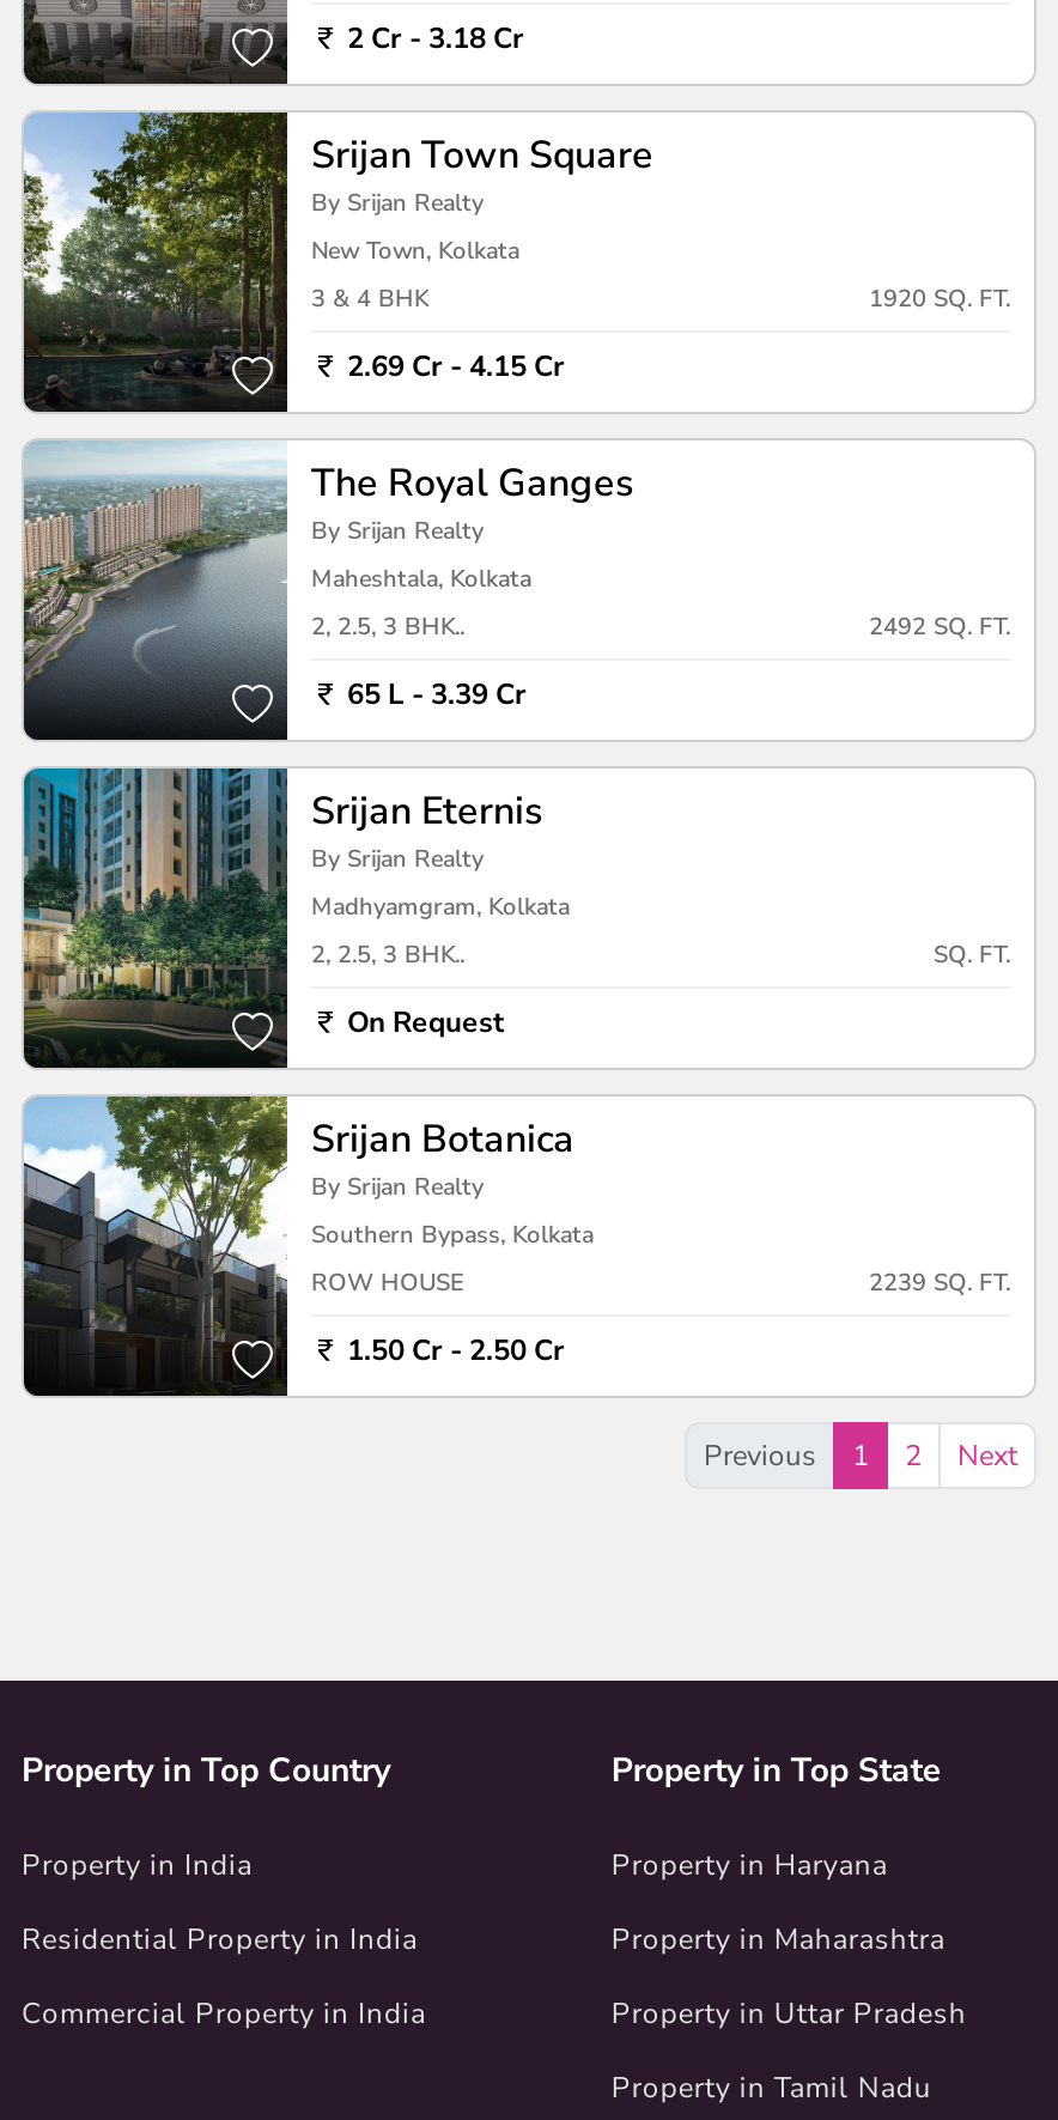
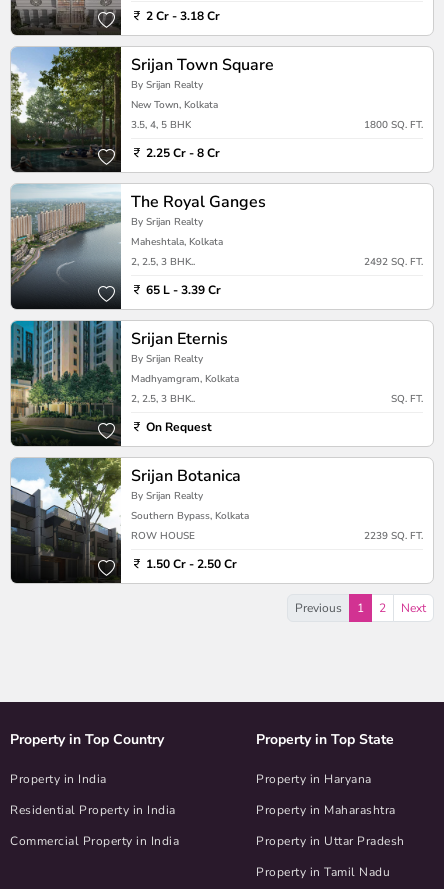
[311,283,428,316] 3 & 4 BHK -> [131,118,191,132] 3.5, 4, 5 BHK
[869,283,1010,316] 1920 SQ. FT. -> [364,118,423,132] 1800 SQ. FT.
[340,347,565,385] 2.69 Cr - 4.15 Cr -> [143,145,220,161] 2.25 Cr - 8 Cr

